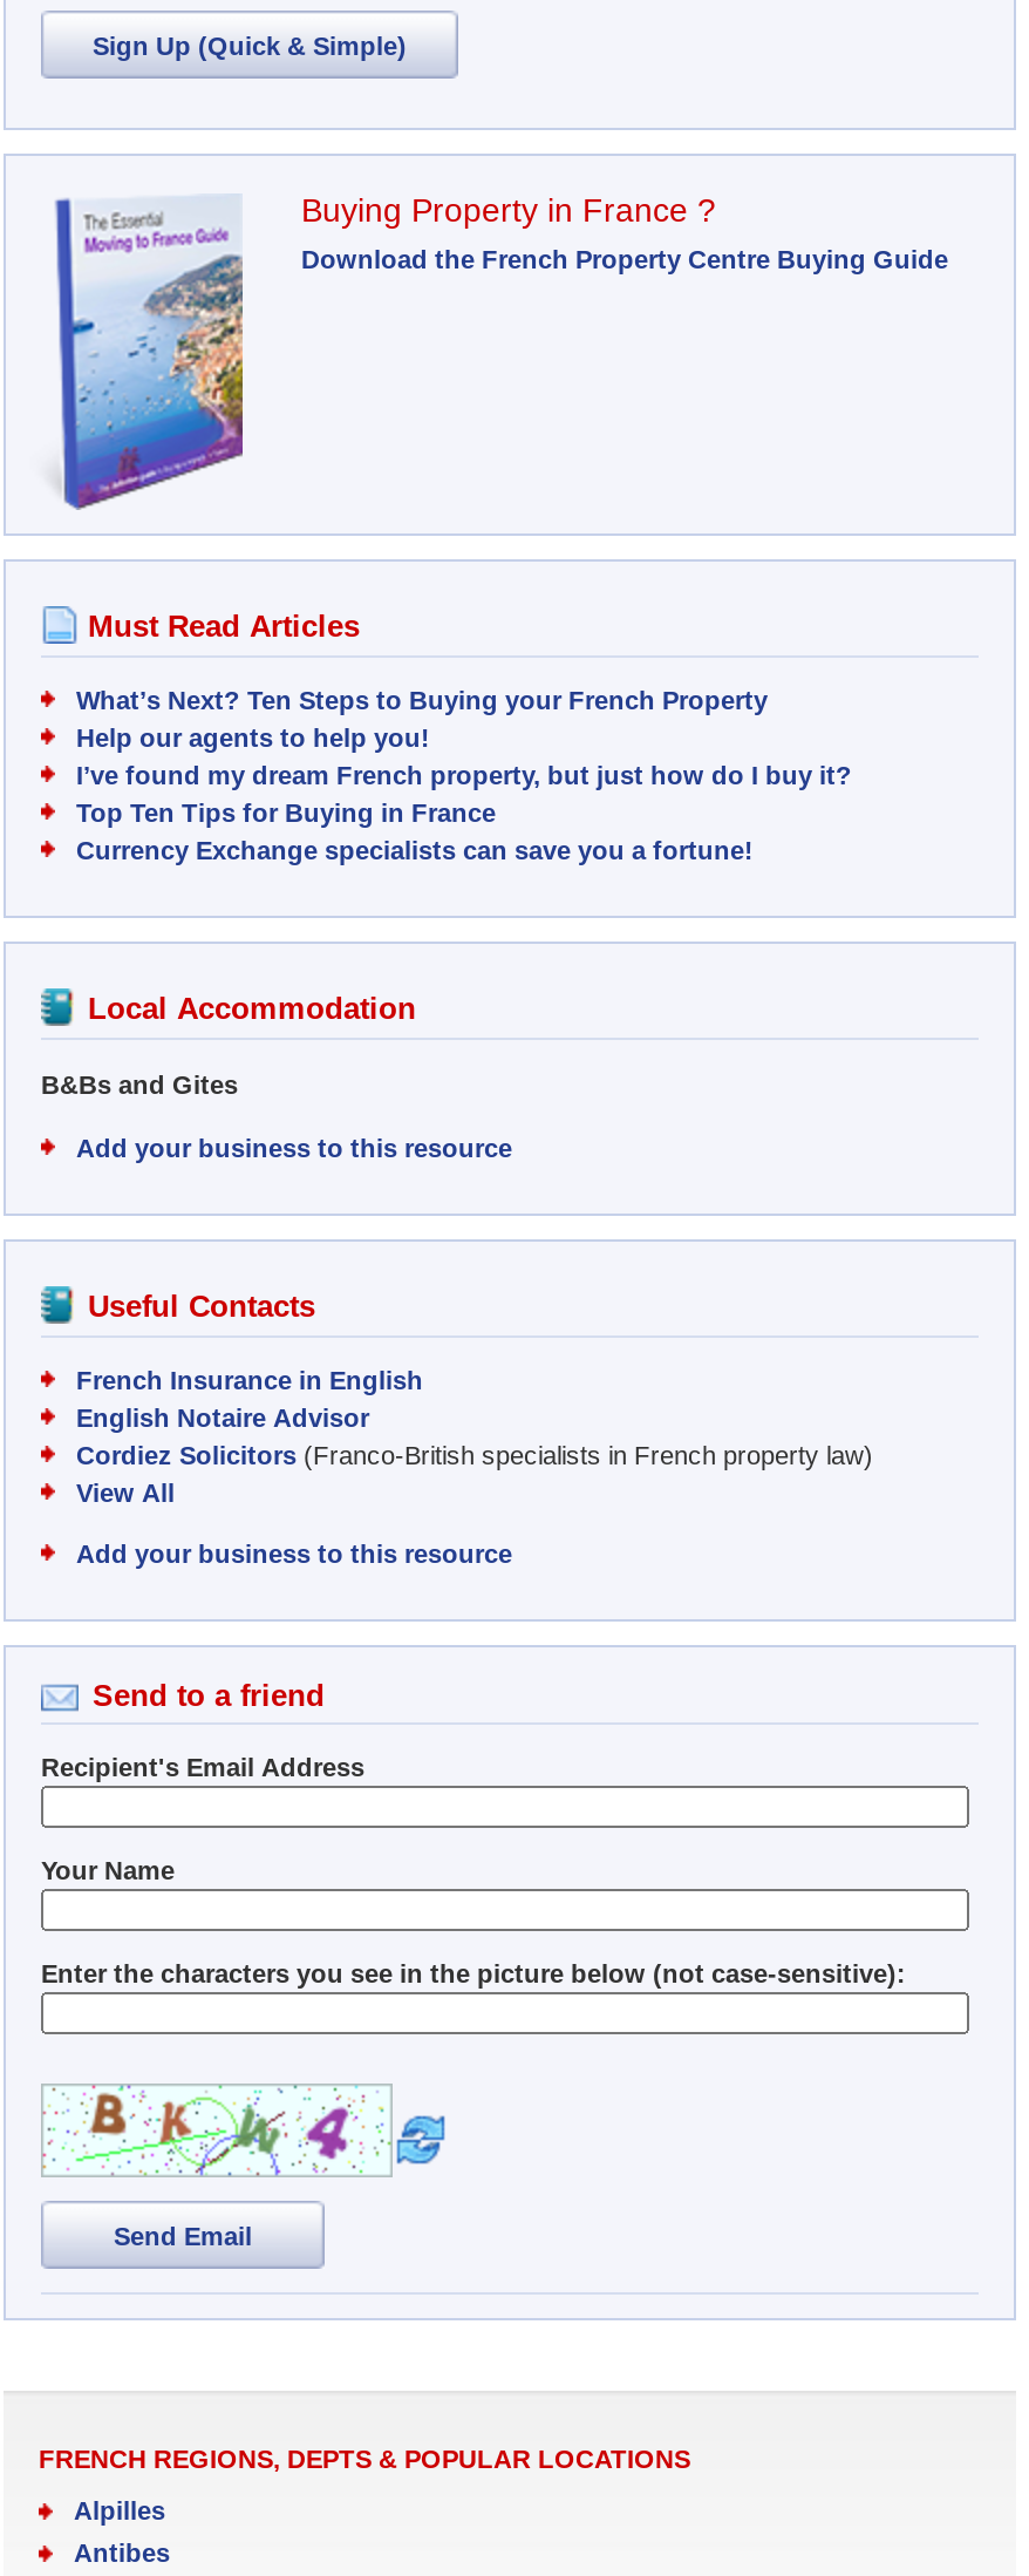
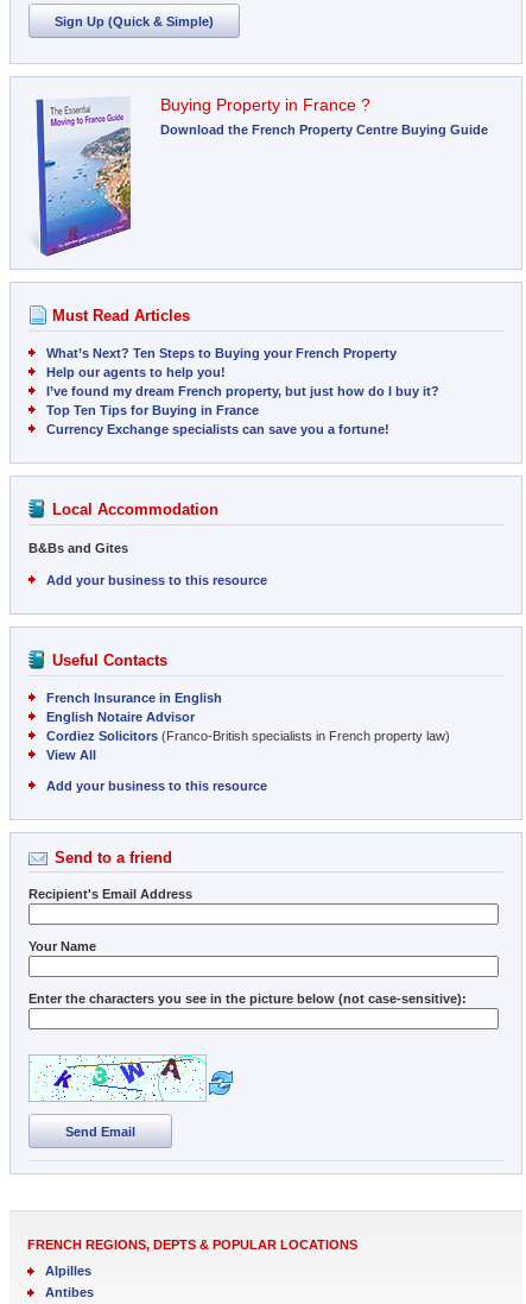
[41,2084,393,2177] [image] -> [30,1054,207,1102] [image]

